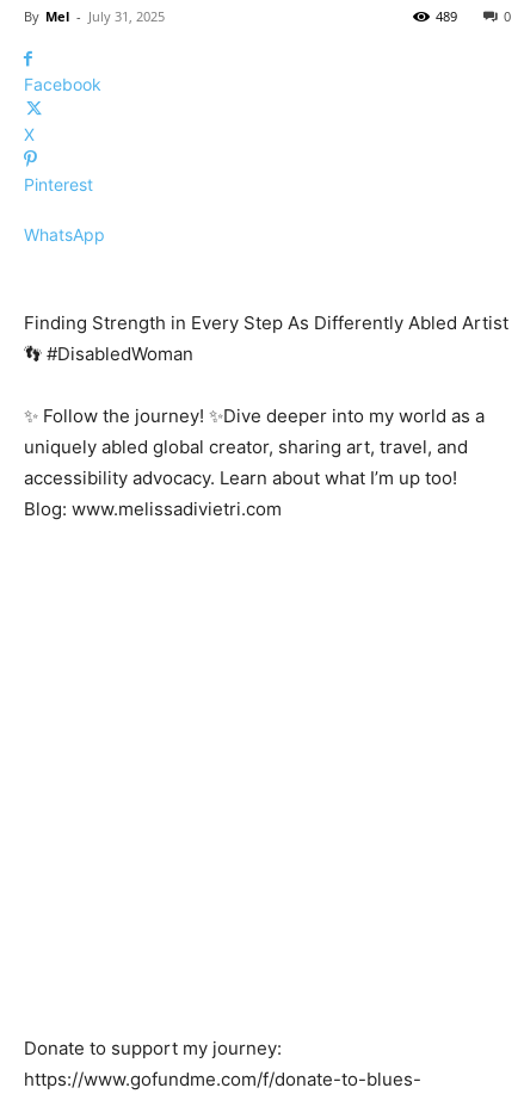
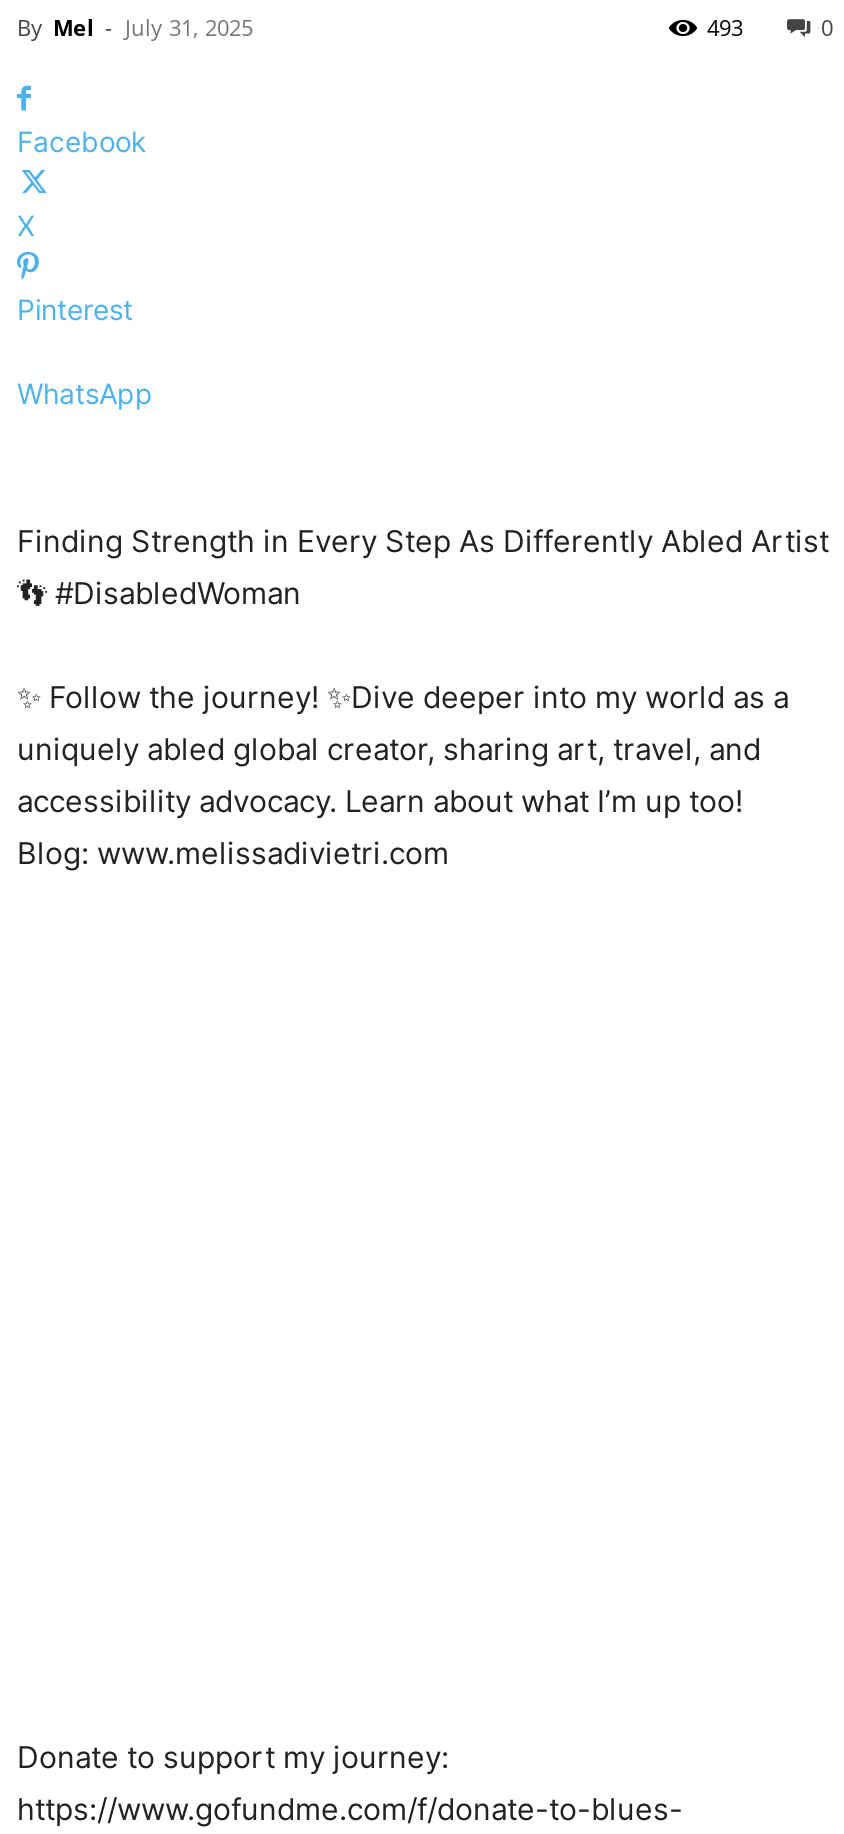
[436,7,457,24] 489 -> [707,11,743,41] 493

